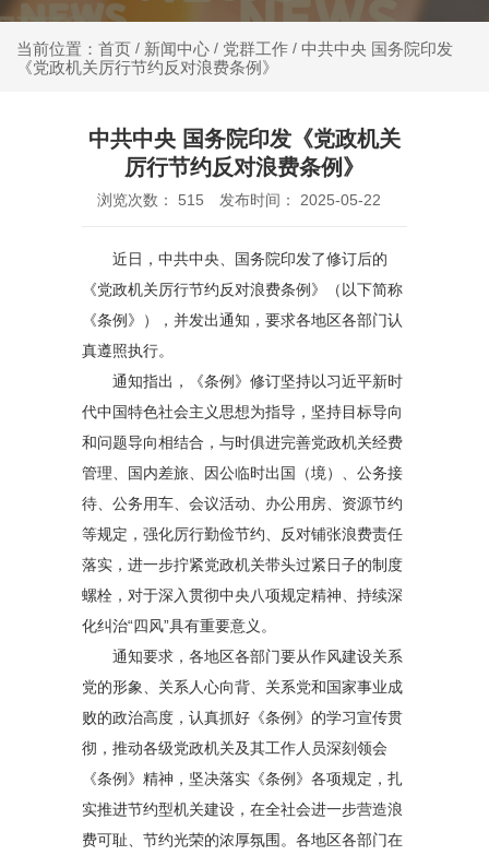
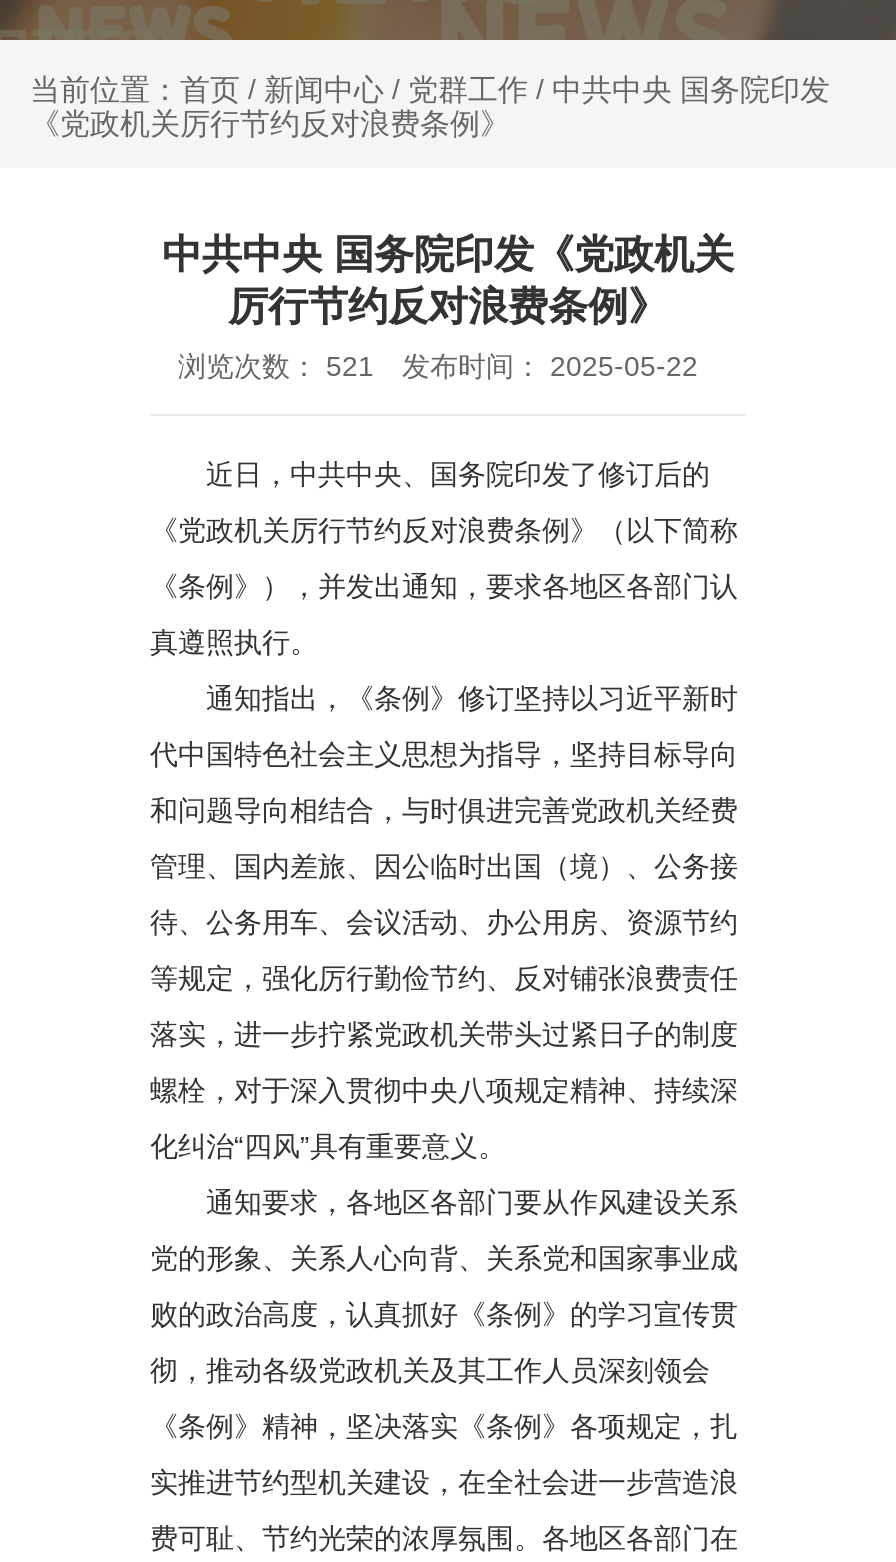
[97,191,381,208] 浏览次数：515 发布时间： 2025-05-22 -> [178,350,698,382] 浏览次数：521 发布时间： 2025-05-22

